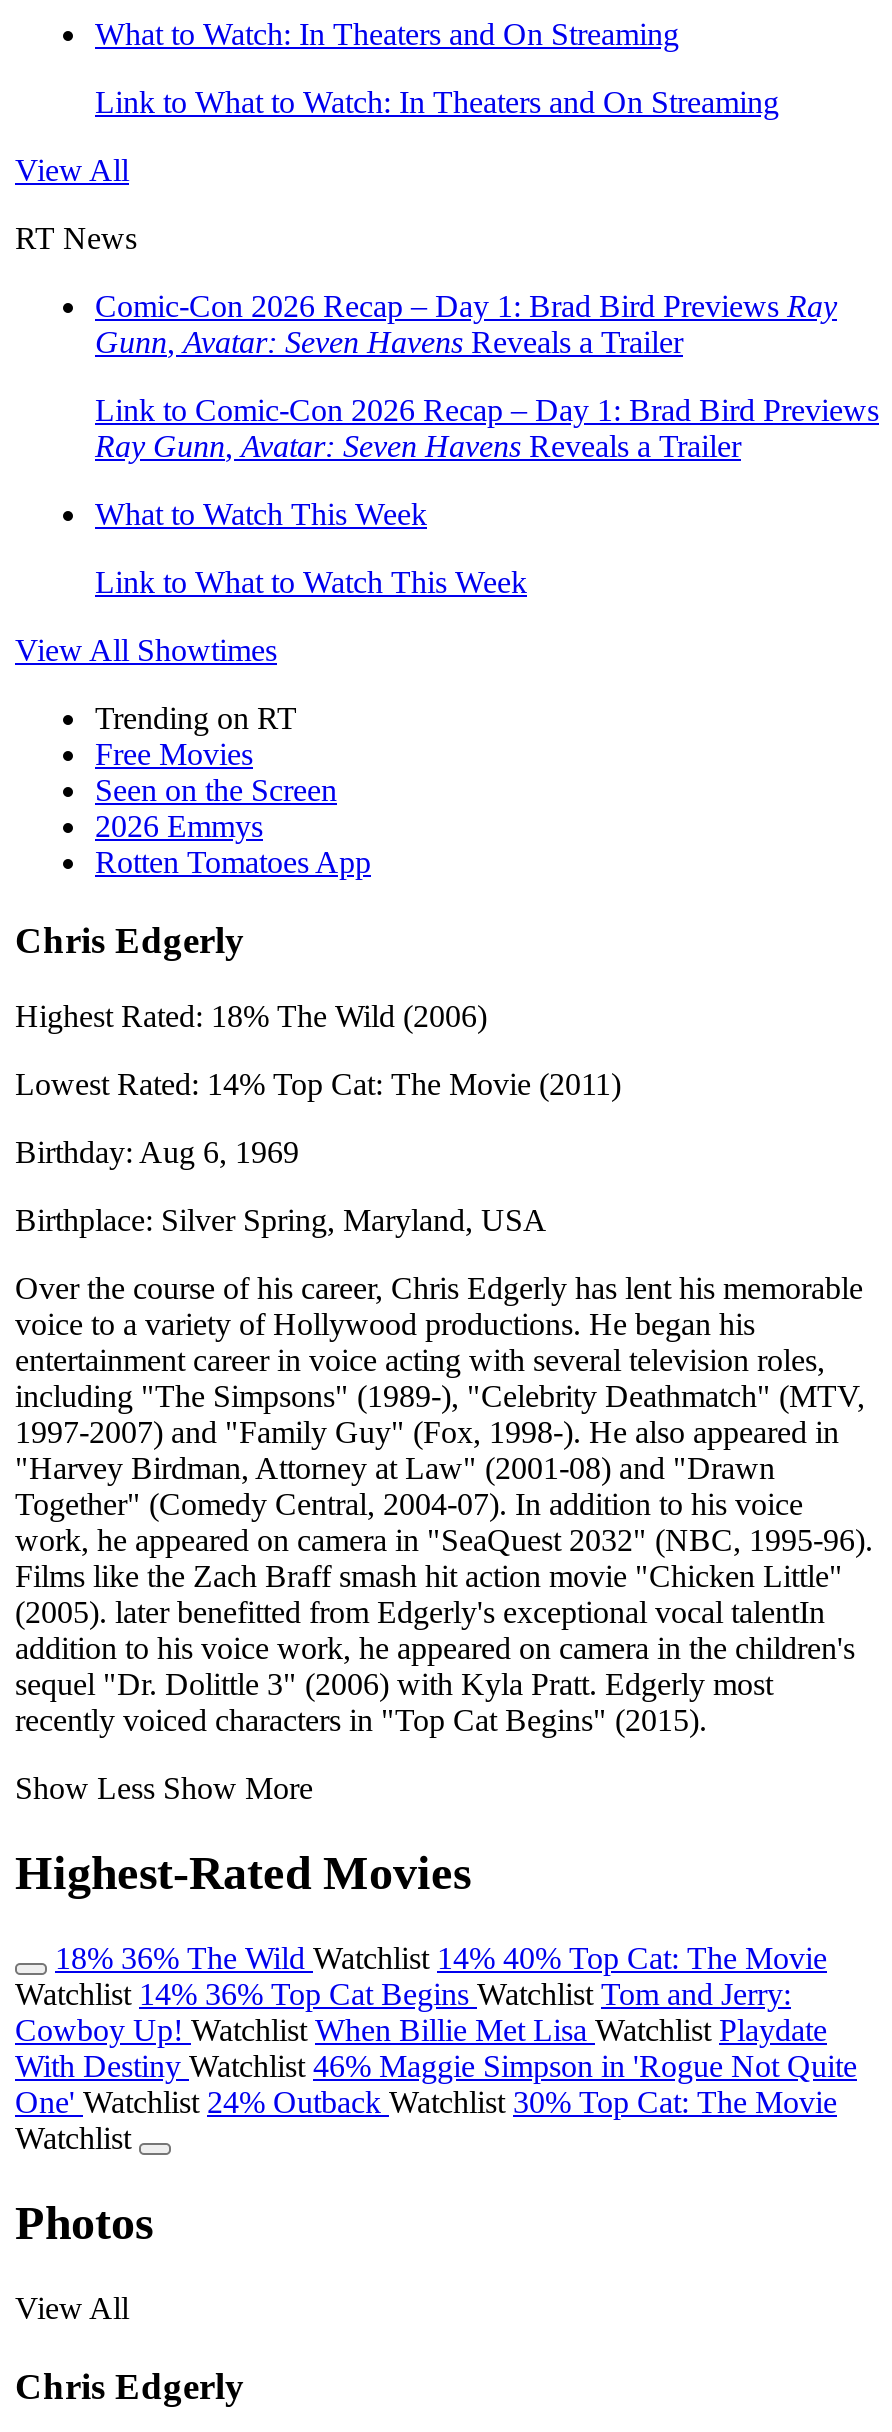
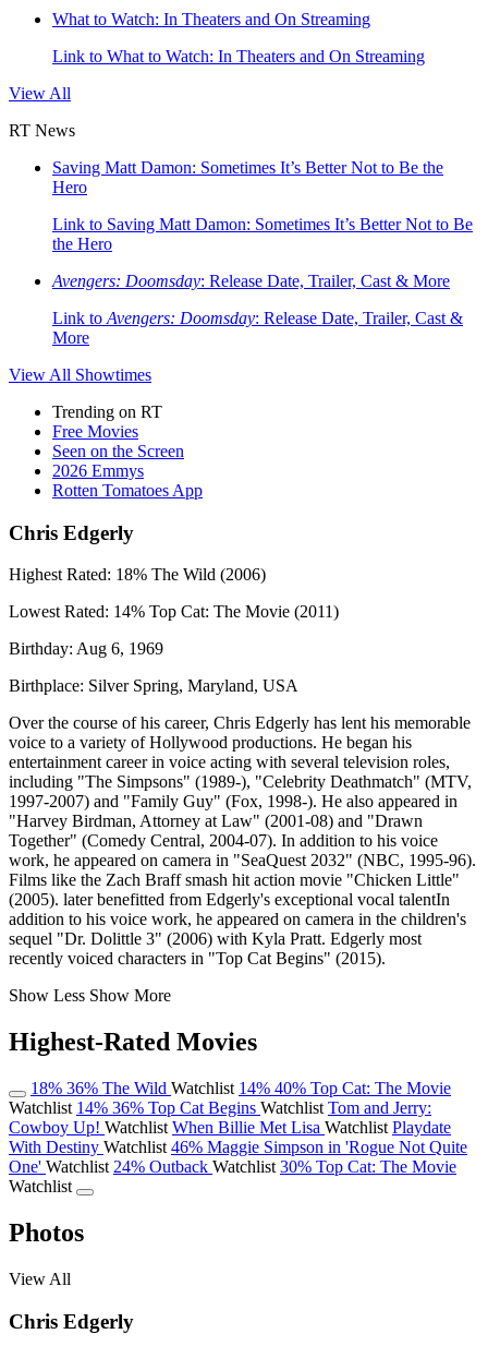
[95,289,837,359] Comic-Con 2026 Recap – Day 1: Brad Bird Previews Ray | Gunn, Avatar: Seven Havens Reveals a Trailer -> [52,158,443,196] Saving Matt Damon: Sometimes It’s Better Not to Be the | Hero
[95,393,879,463] Link to Comic-Con 2026 Recap – Day 1: Brad Bird Previews | Ray Gunn, Avatar: Seven Havens Reveals a Trailer -> [52,215,473,253] Link to Saving Matt Damon: Sometimes It’s Better Not to Be | the Hero
[95,497,427,531] What to Watch This Week -> [52,272,450,290] Avengers: Doomsday: Release Date, Trailer, Cast & More
[95,565,527,599] Link to What to Watch This Week -> [52,309,463,347] Link to Avengers: Doomsday: Release Date, Trailer, Cast & | More

